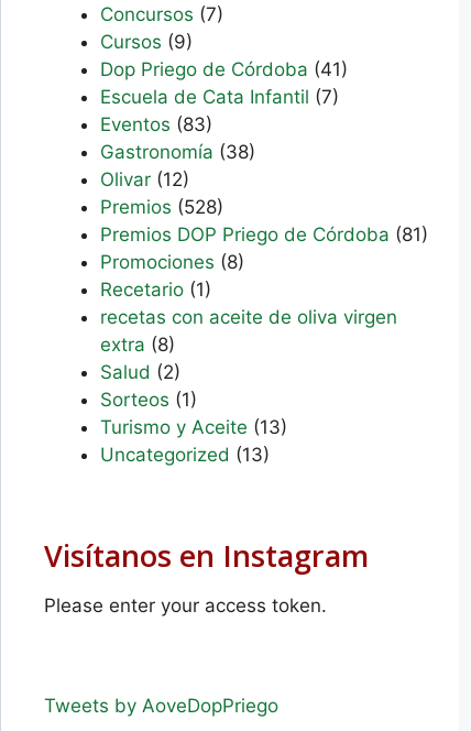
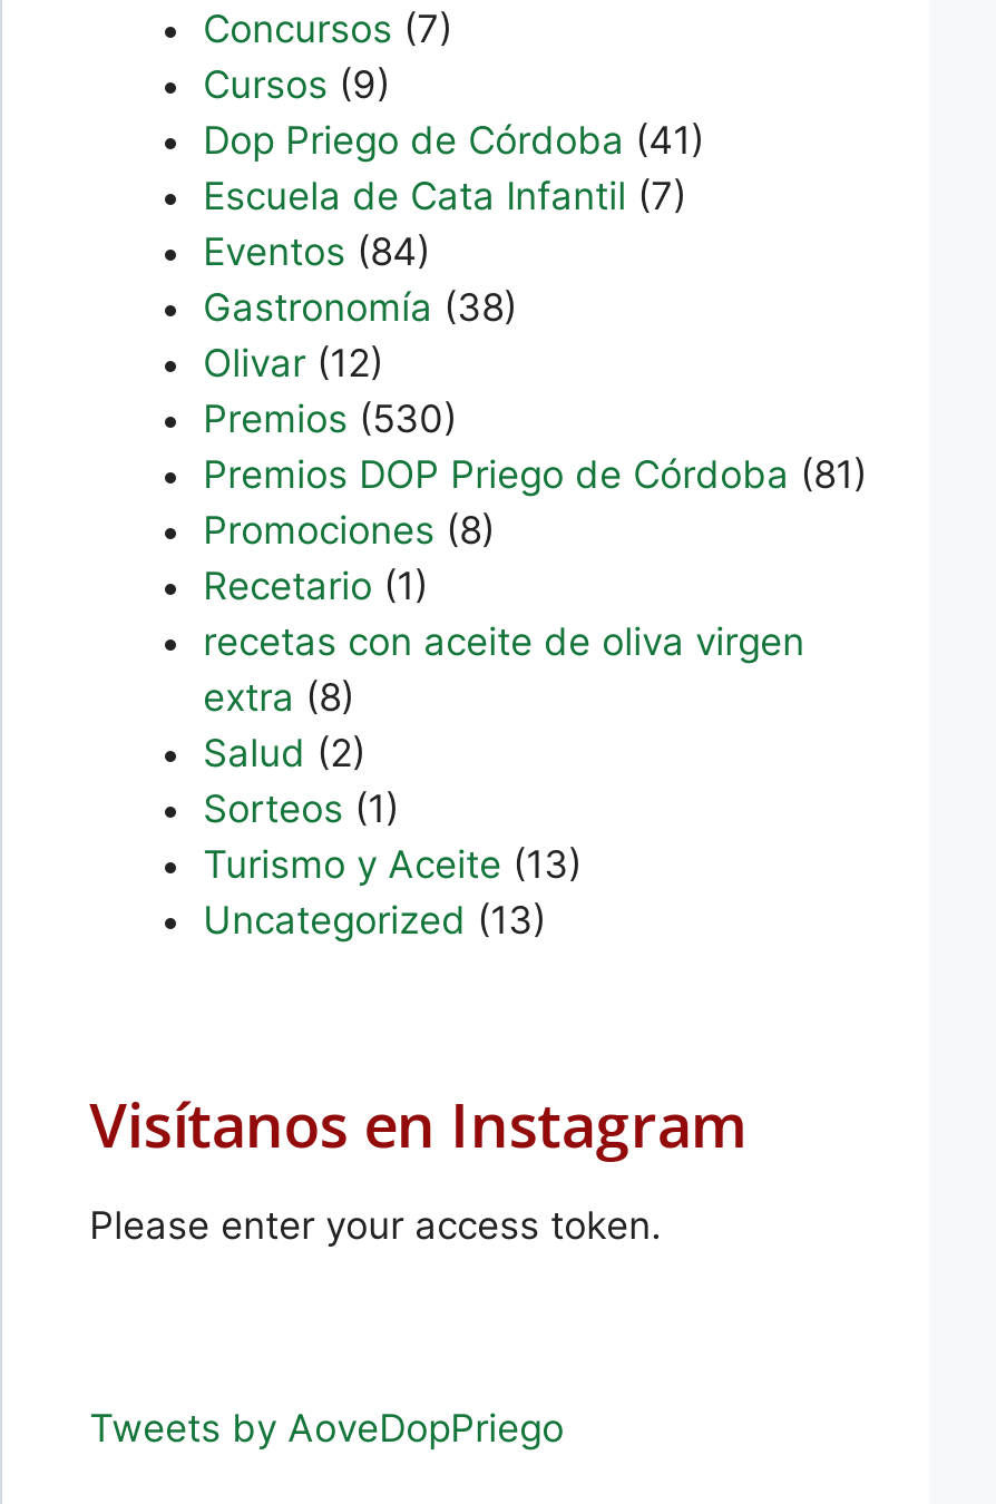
[100,113,213,135] Eventos (83) -> [203,229,430,273] Eventos (84)
[100,196,224,218] Premios (528) -> [203,396,457,440] Premios (530)

